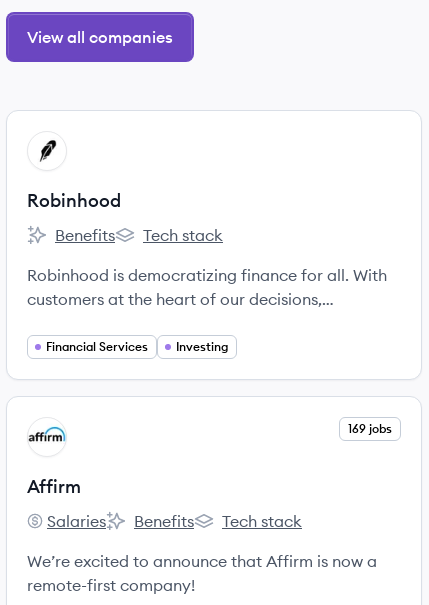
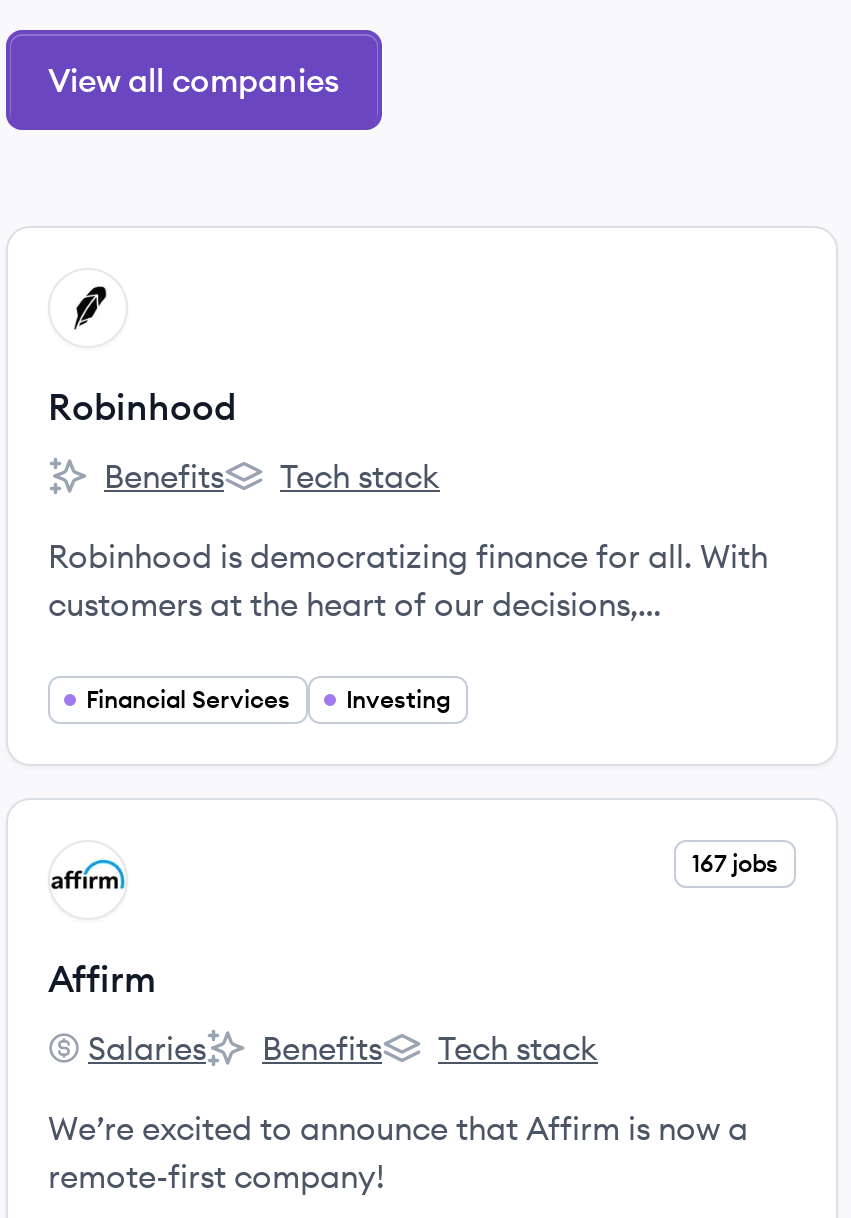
[348,421,392,436] 169 jobs -> [692,848,778,878] 167 jobs

